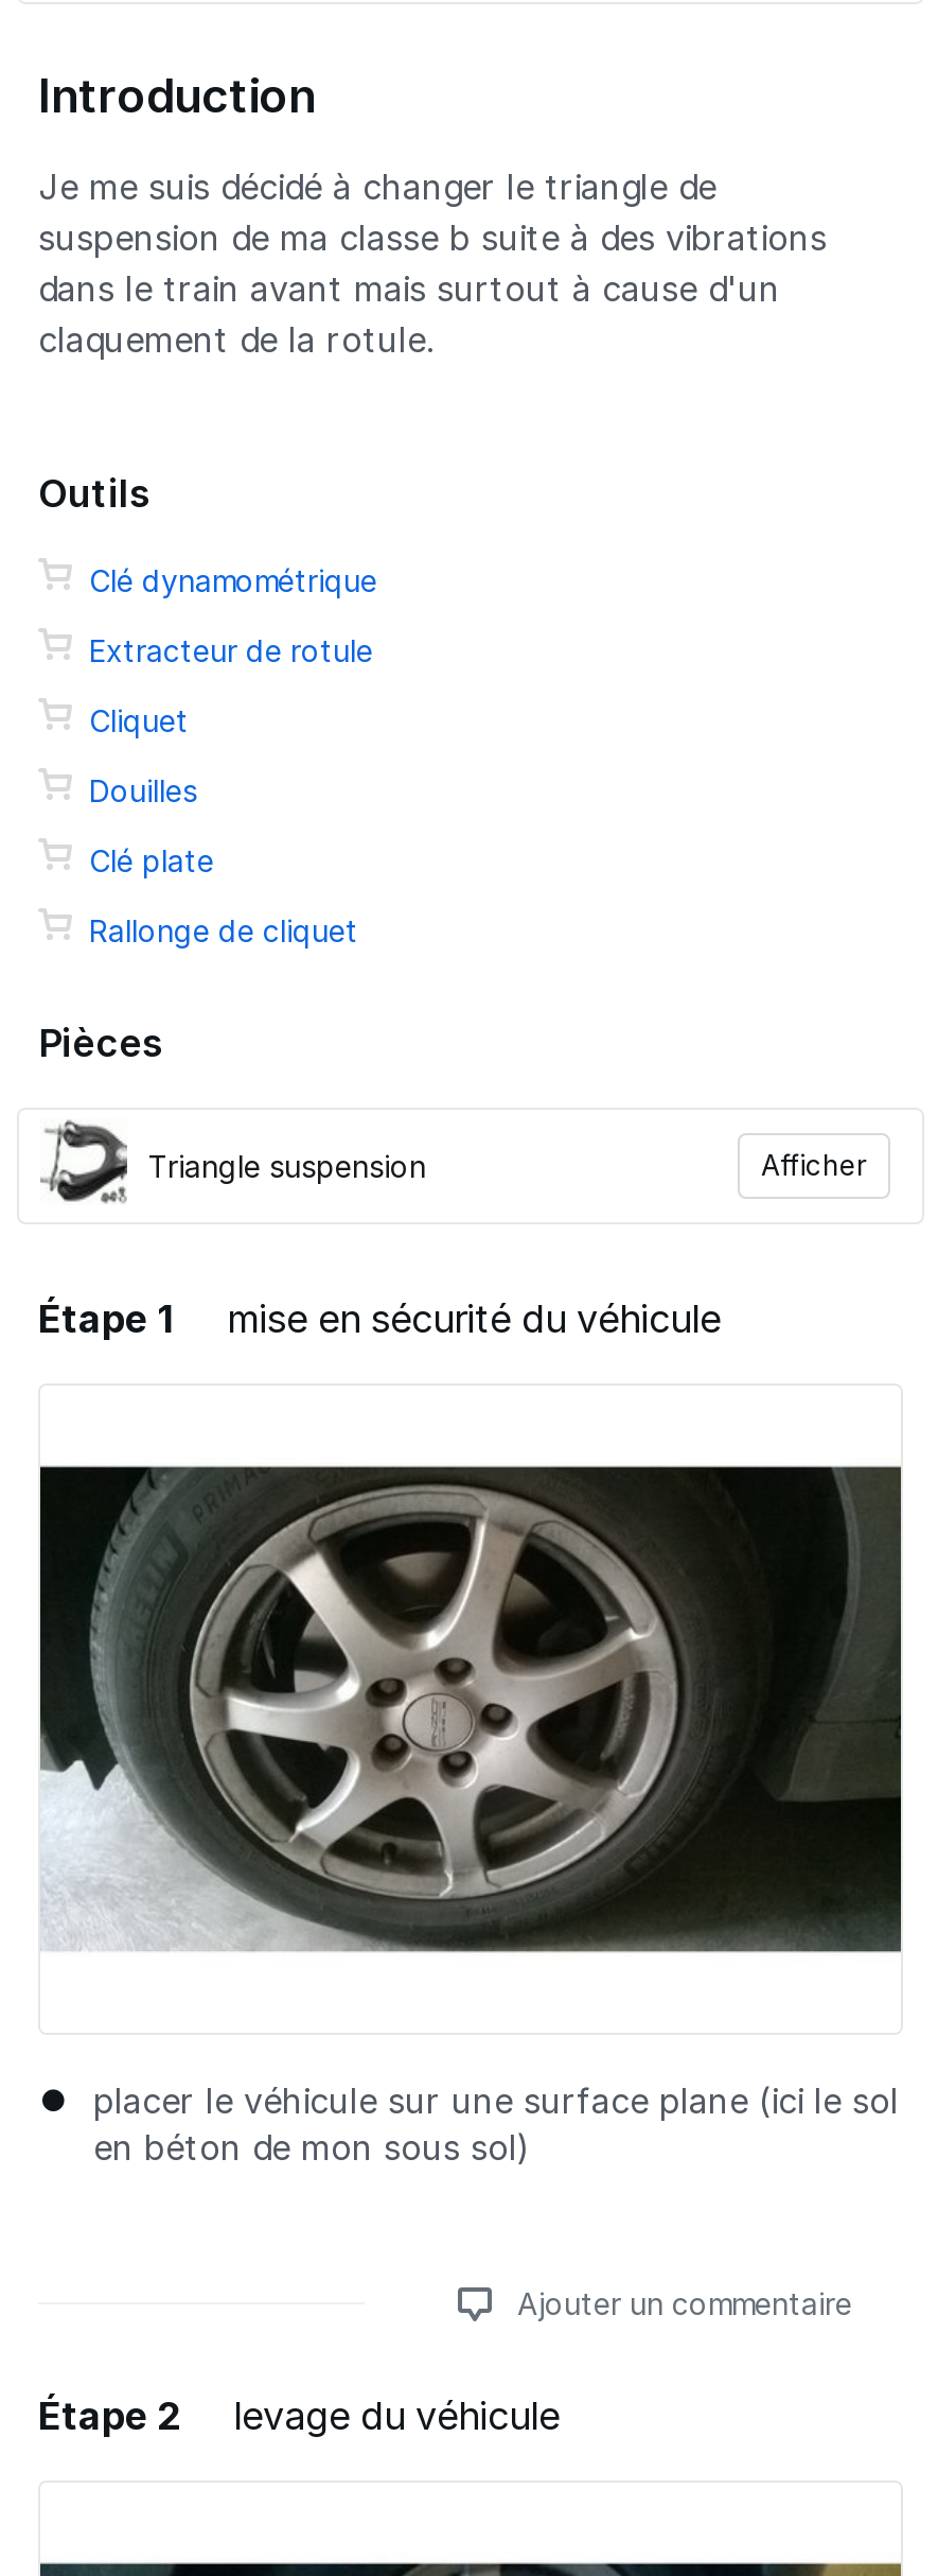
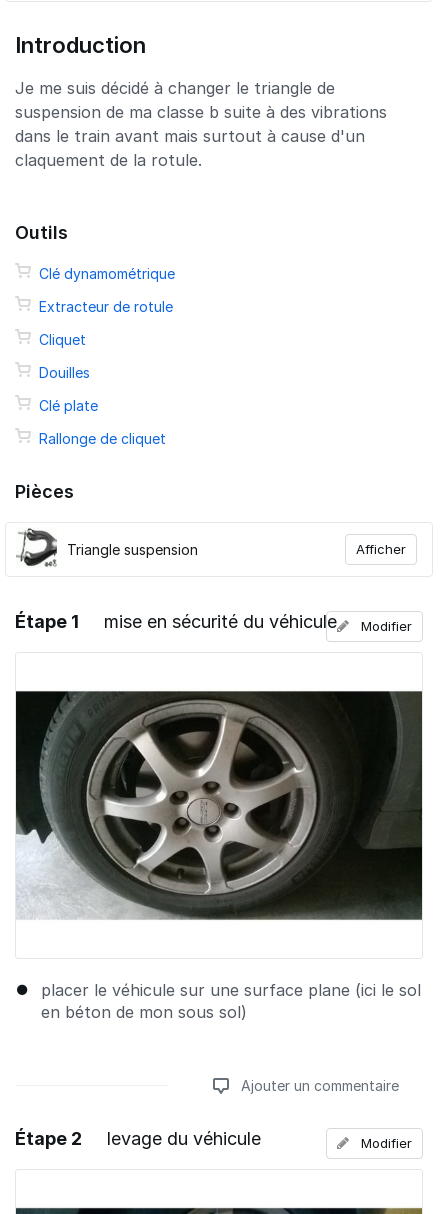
none -> [357,618,412,634] Modifier
none -> [357,1134,412,1150] Modifier

